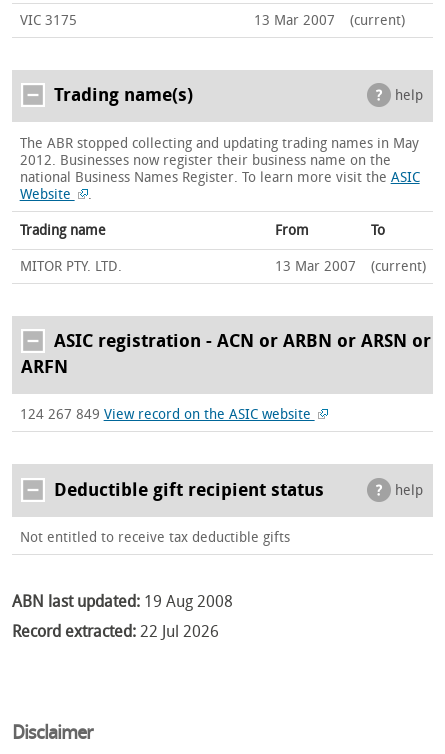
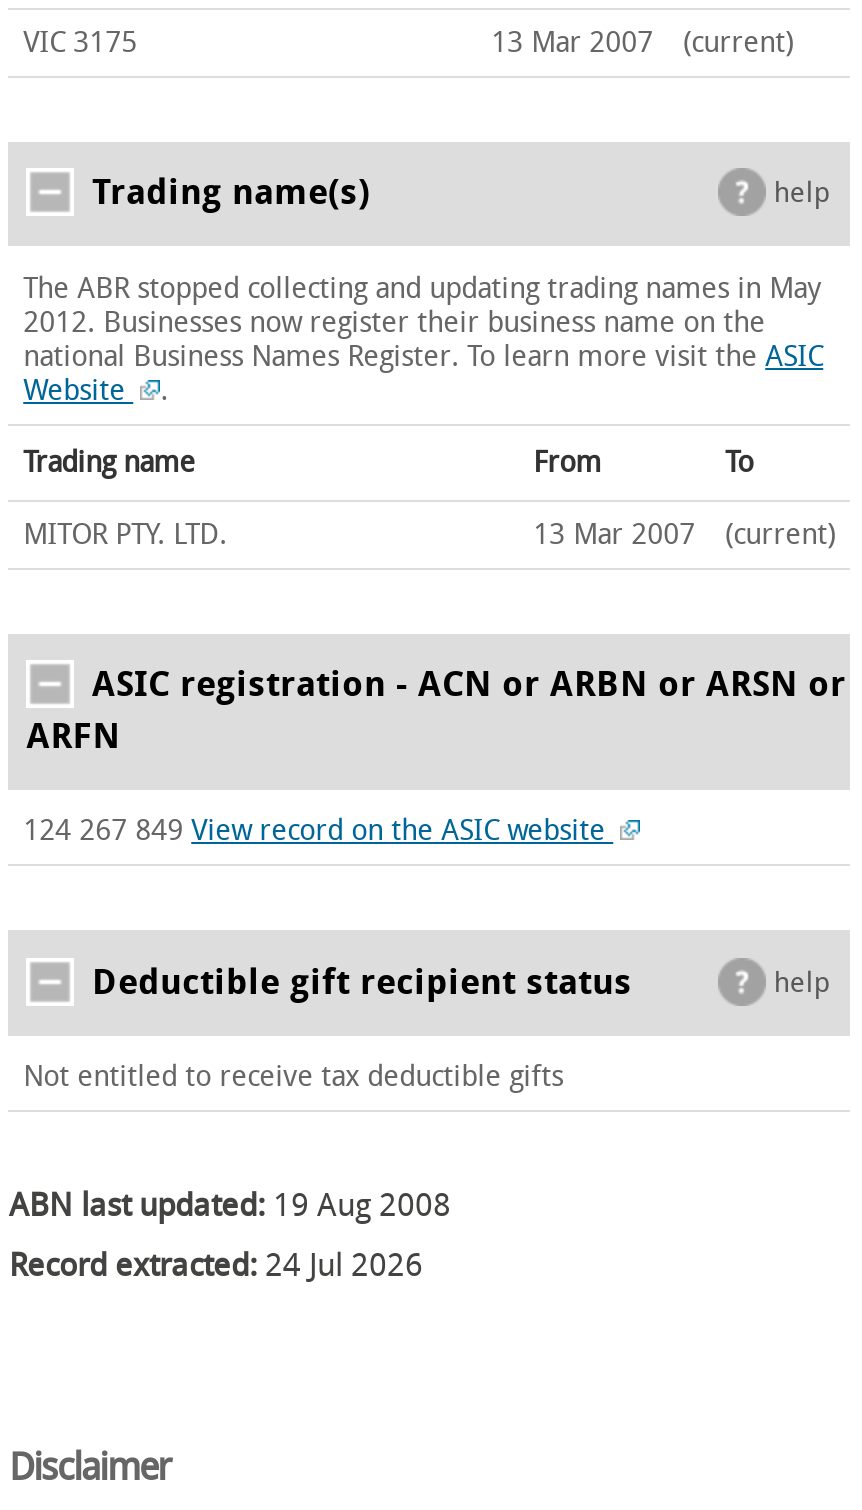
[12,622,219,641] Record extracted: 22 Jul 2026 -> [9,1246,423,1284] Record extracted: 24 Jul 2026

